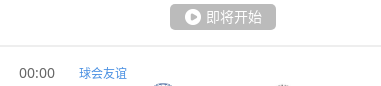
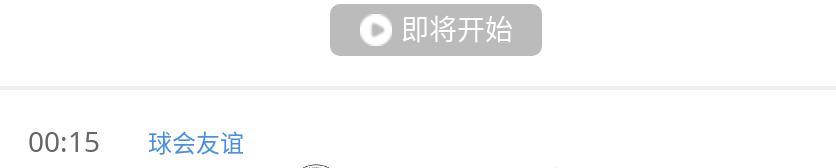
[19,63,127,82] 00:00 球会友谊 -> [28,122,244,160] 00:15 球会友谊

